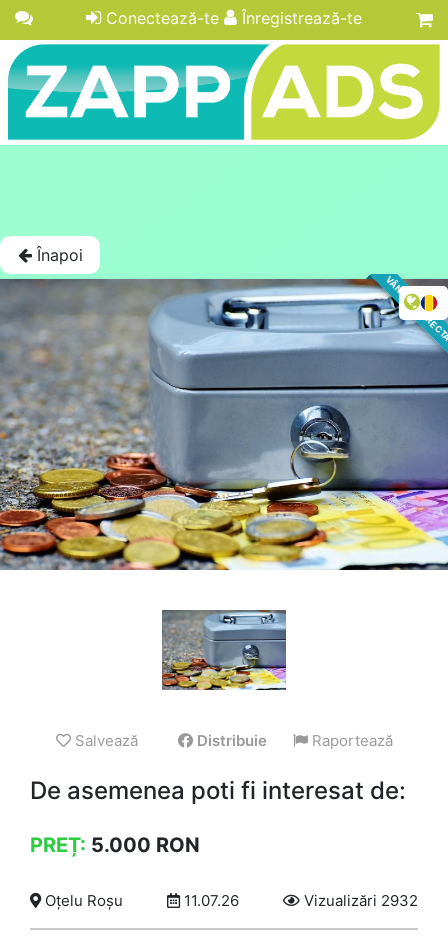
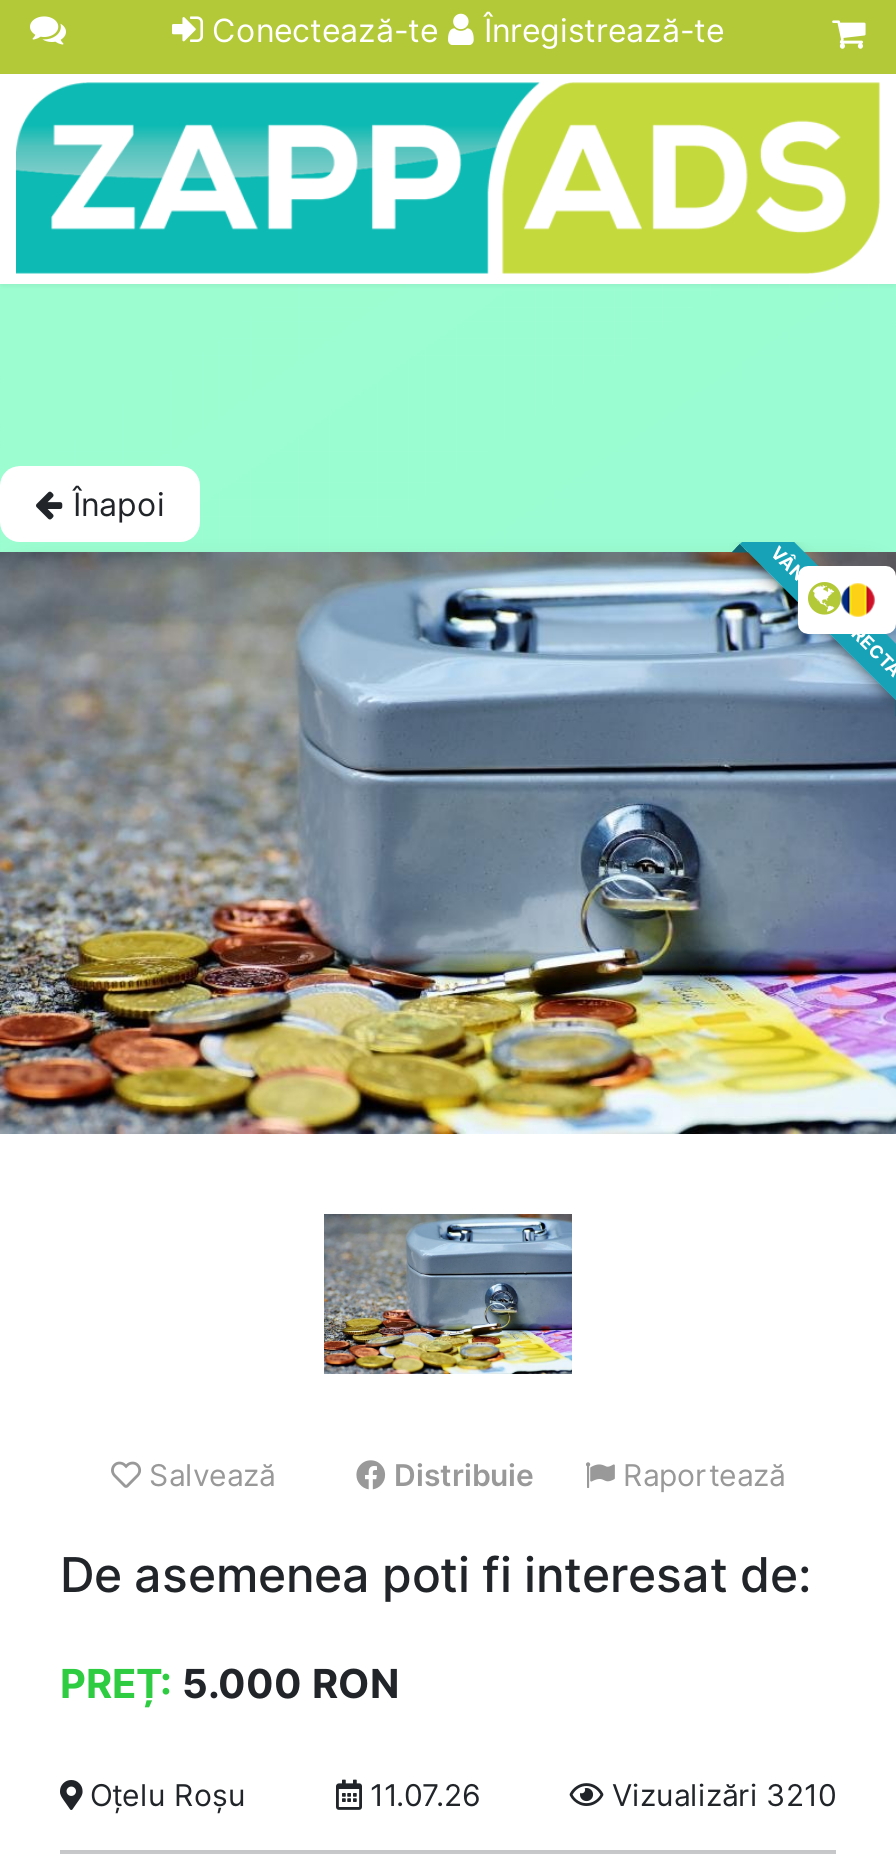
[300,891,418,910] Vizualizări 2932 -> [604,1776,836,1814] Vizualizări 3210

